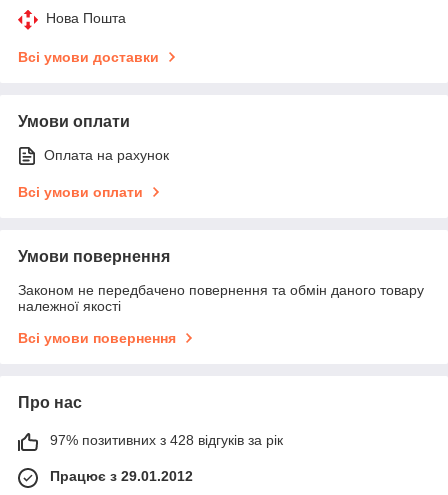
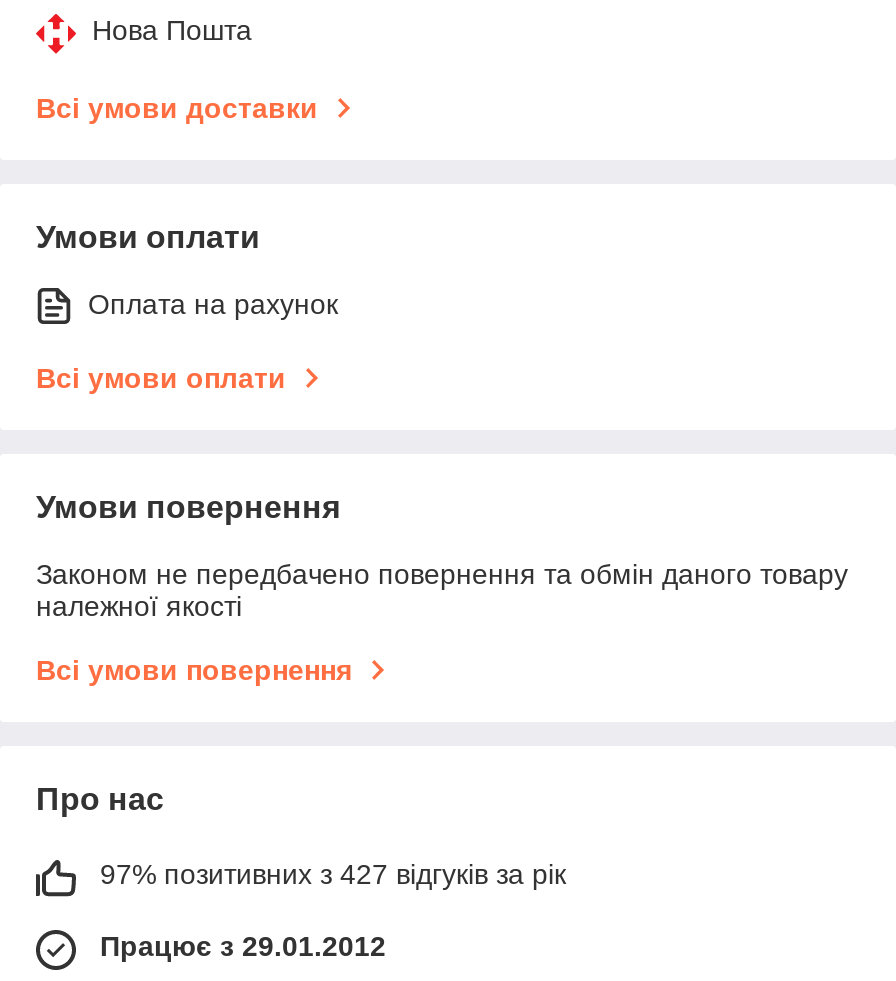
[50,432,283,448] 97% позитивних з 428 відгуків за рік -> [100,858,566,890] 97% позитивних з 427 відгуків за рік

